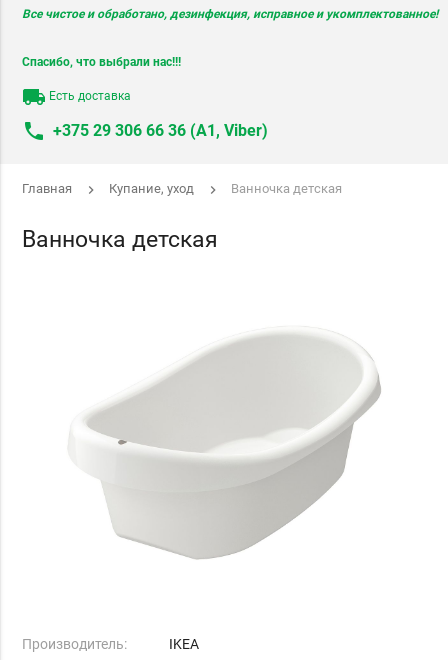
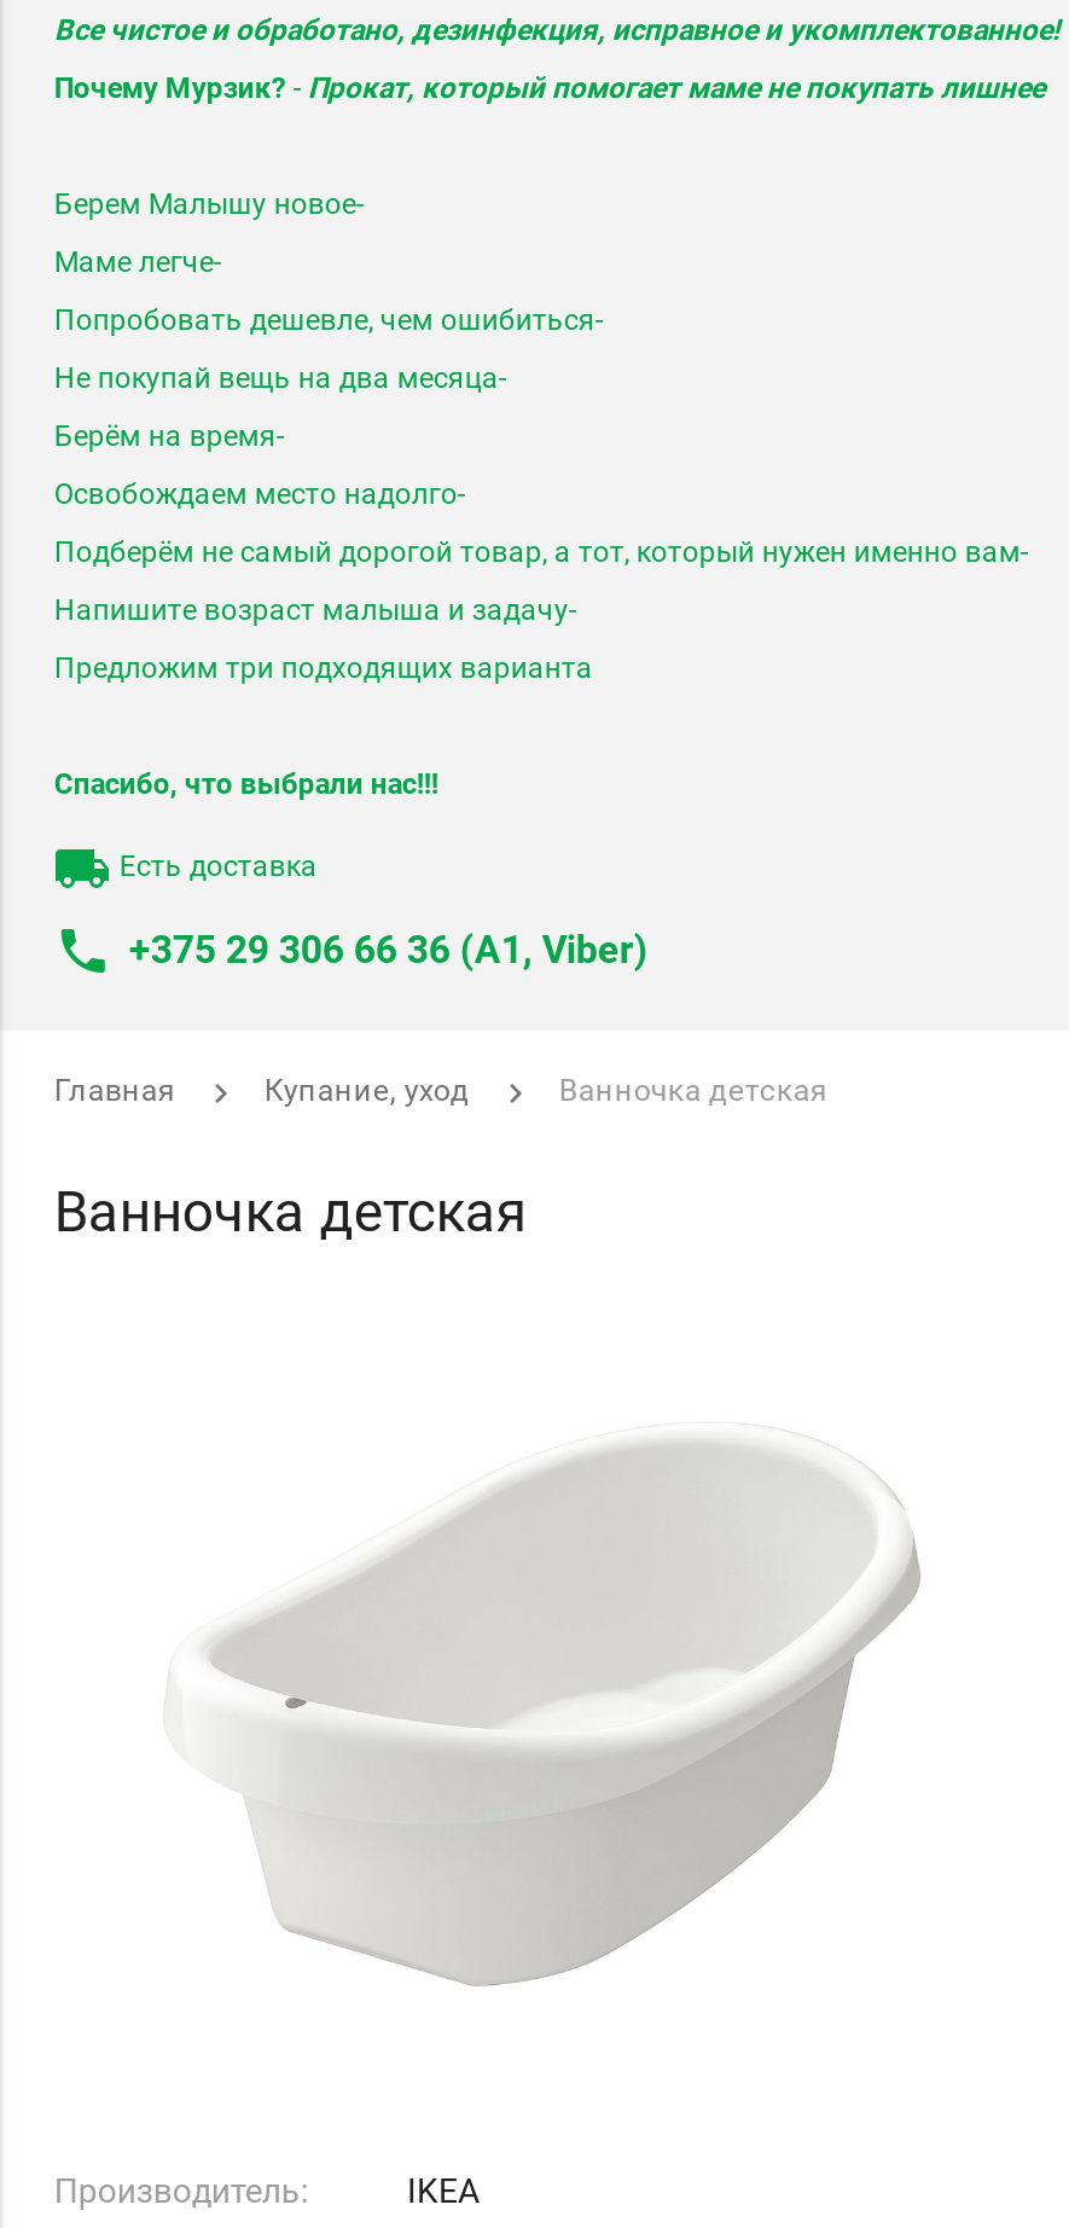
none -> [54,71,1045,685] Почему Мурзик? - Прокат, который помогает маме не покупать лишнее | Берем Малышу новое- | Маме легче- | Попробовать дешевле, чем ошибиться- | Не покупай вещь на два месяца- | Берём на время- | Освобождаем место надолго- | Подберём не самый дорогой товар, а тот, который нужен именно вам- | Напишите возраст малыша и задачу- | Предложим три подходящих варианта

